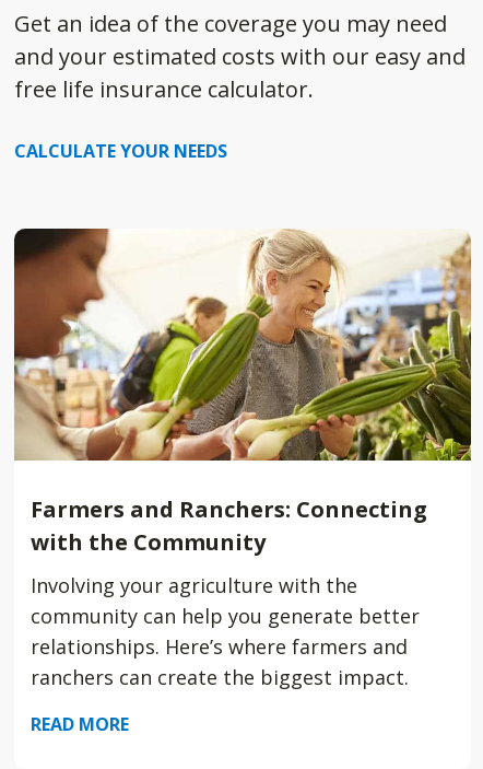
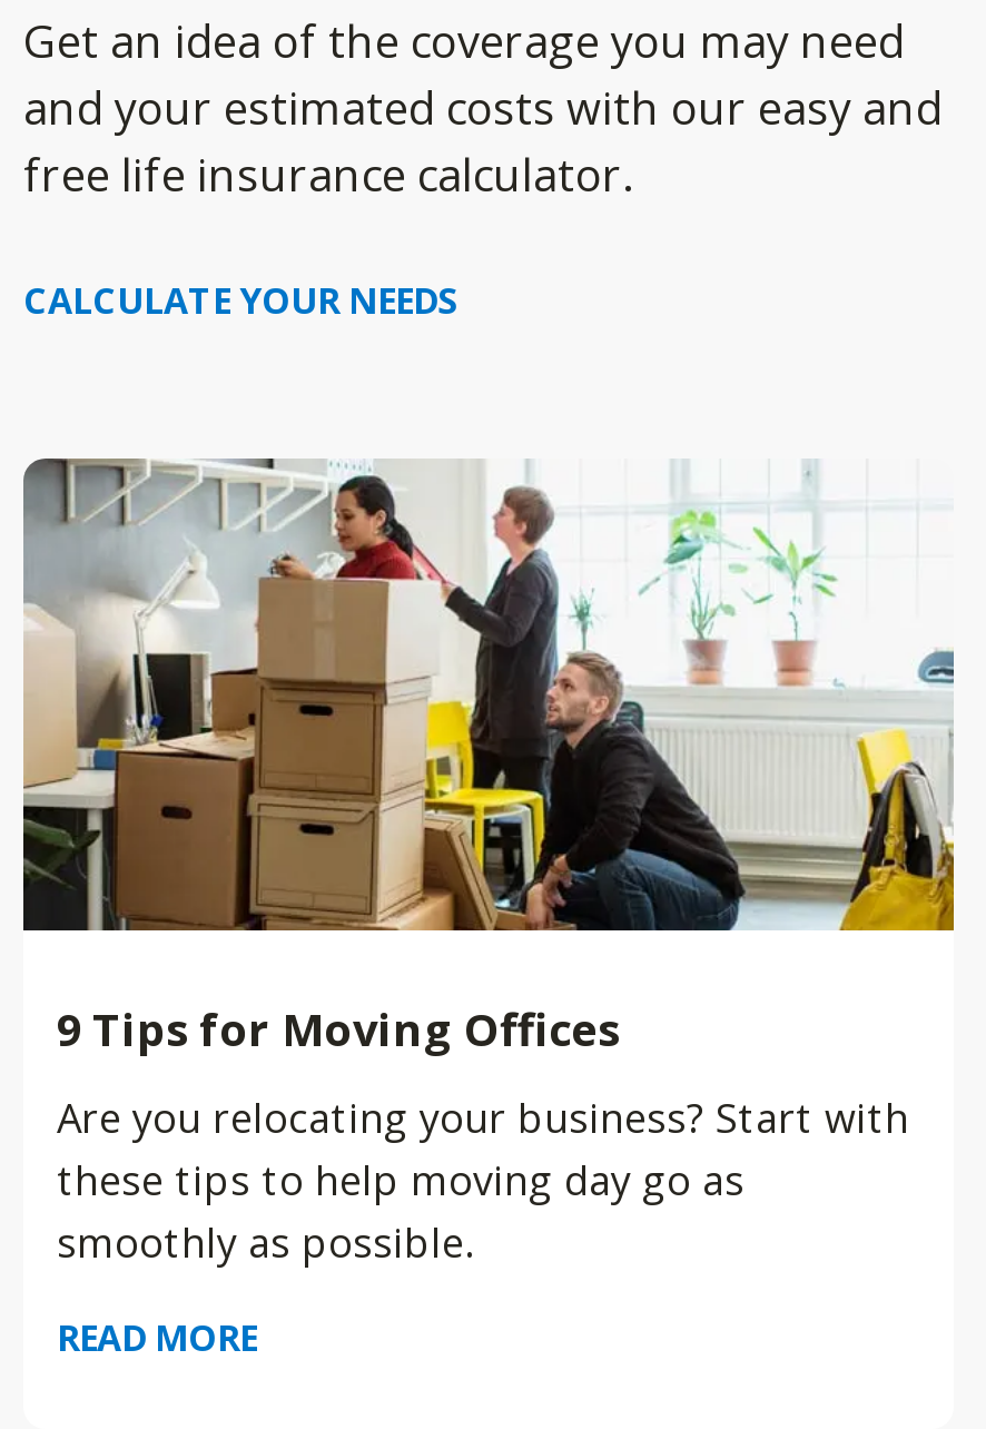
[13,228,472,557] [image] | Farmers and Ranchers: Connecting | with the Community -> [21,456,956,1060] [image] | 9 Tips for Moving Offices
[31,572,420,690] Involving your agriculture with the | community can help you generate better | relationships. Here’s where farmers and | ranchers can create the biggest impact. -> [57,1091,909,1269] Are you relocating your business? Start with | these tips to help moving day go as | smoothly as possible.

